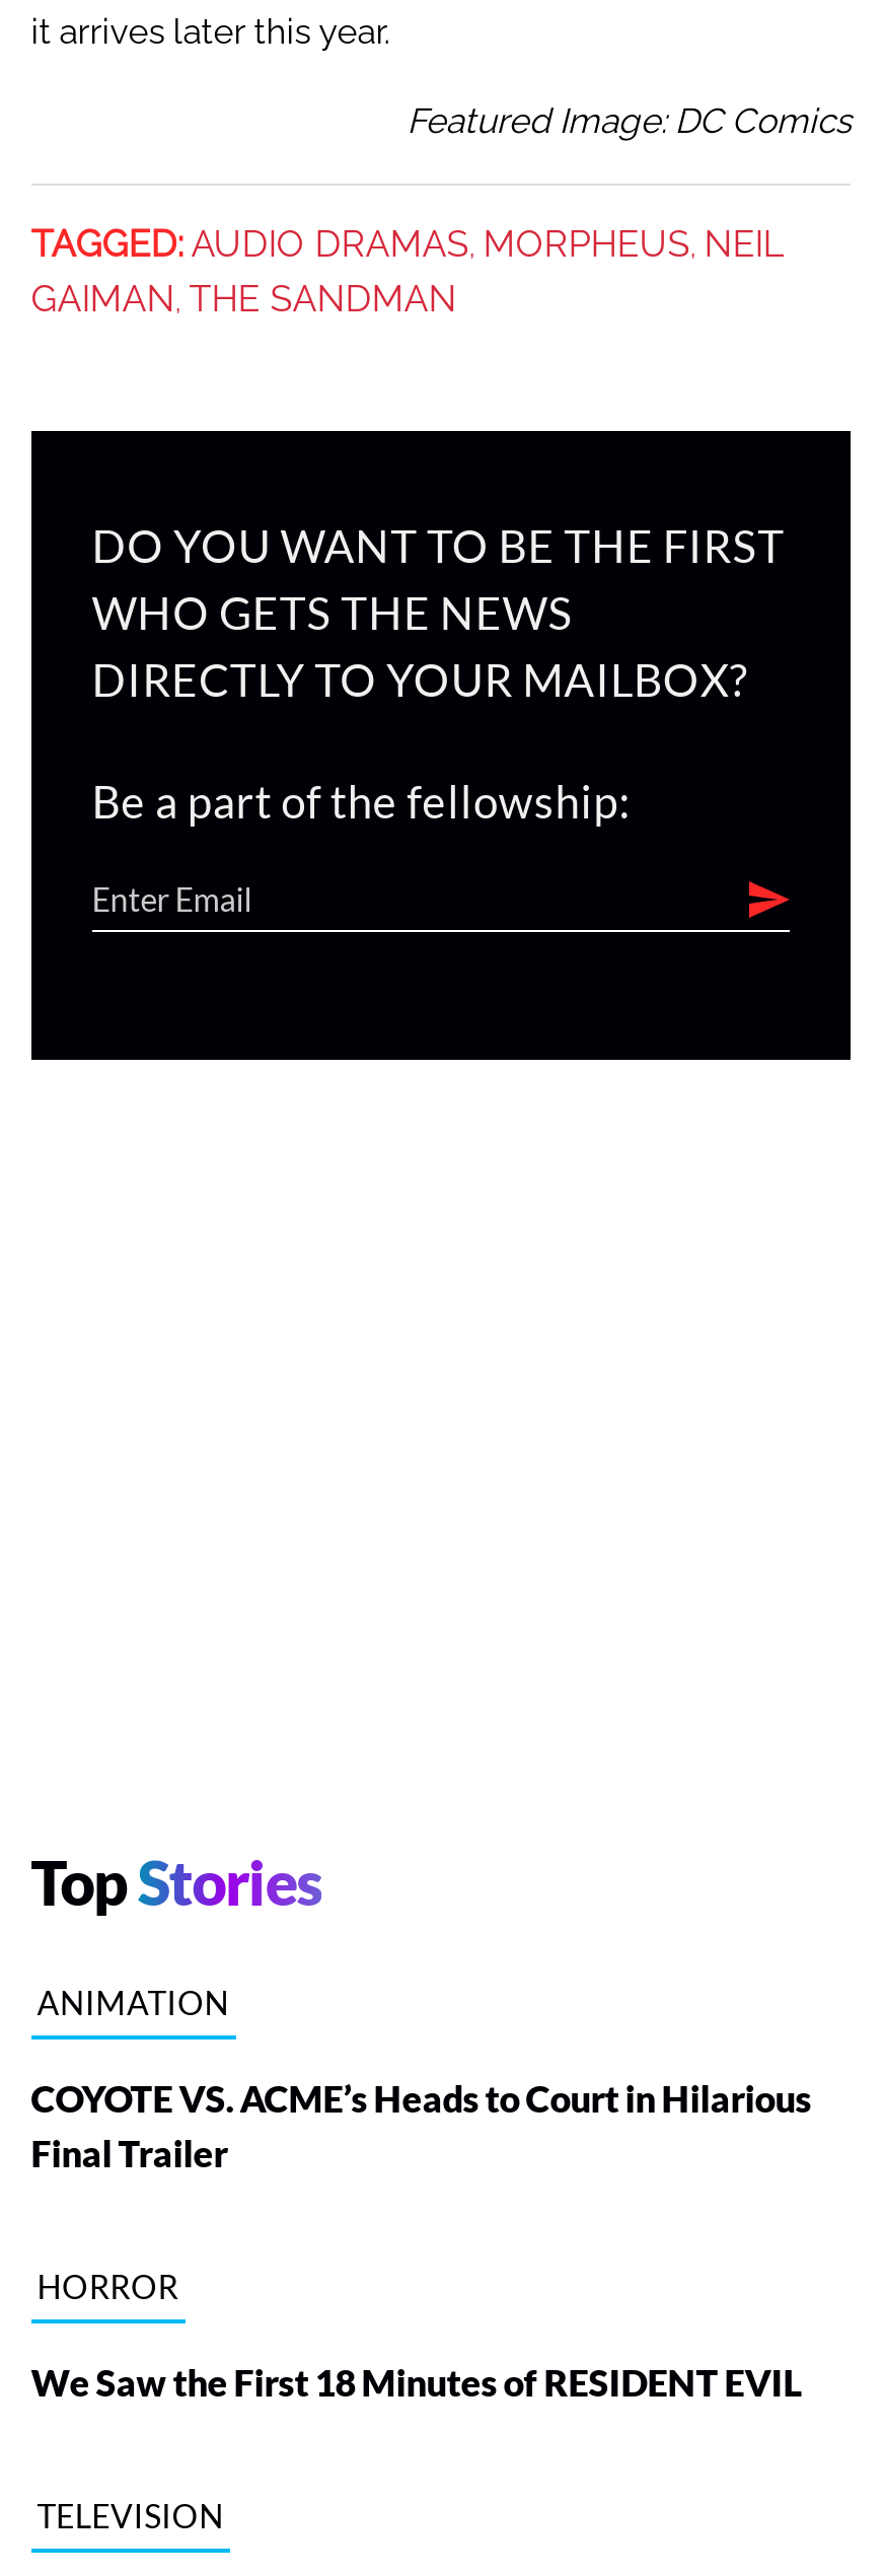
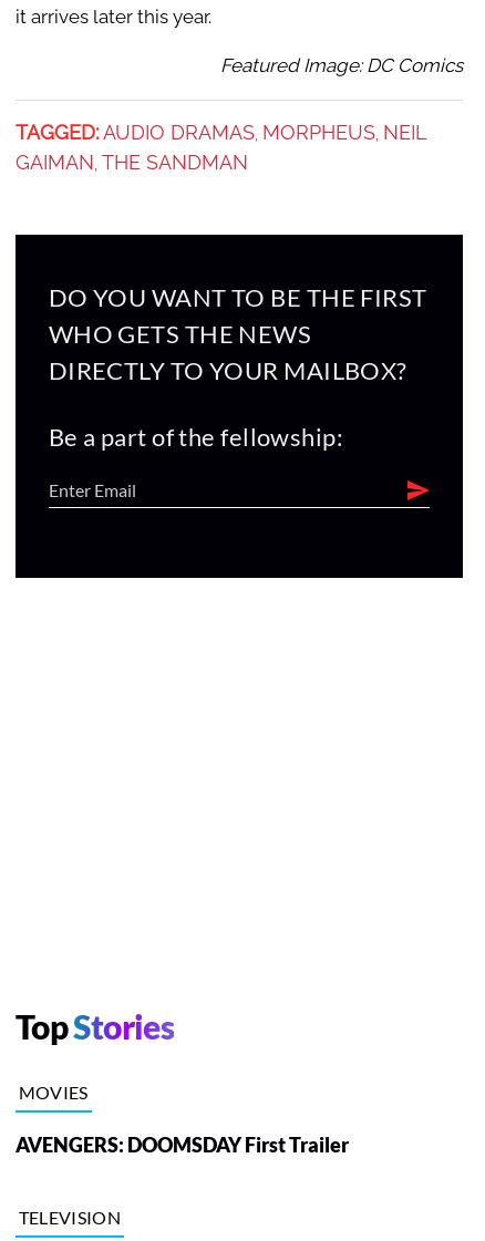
[31,1981,811,2403] ANIMATION | COYOTE VS. ACME’s Heads to Court in Hilarious | Final Trailer | HORROR | We Saw the First 18 Minutes of RESIDENT EVIL -> [15,1081,348,1157] MOVIES | AVENGERS: DOOMSDAY First Trailer

